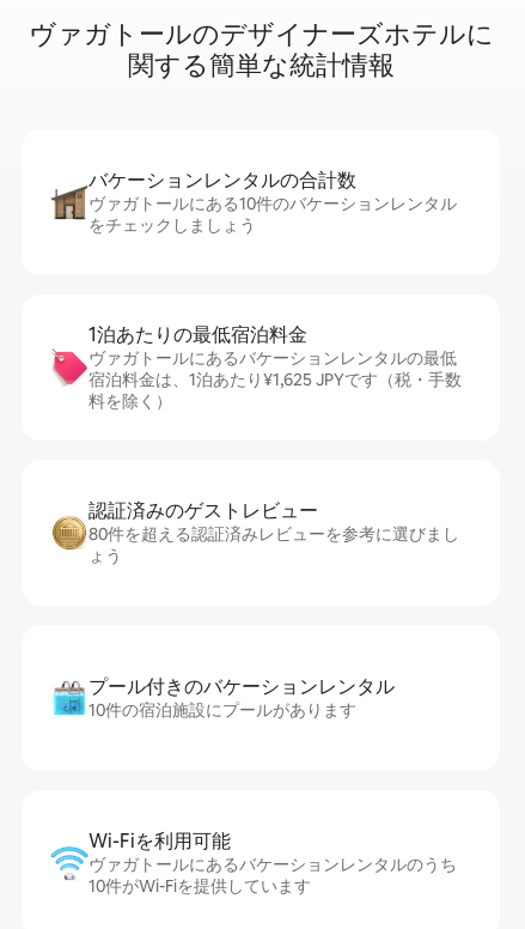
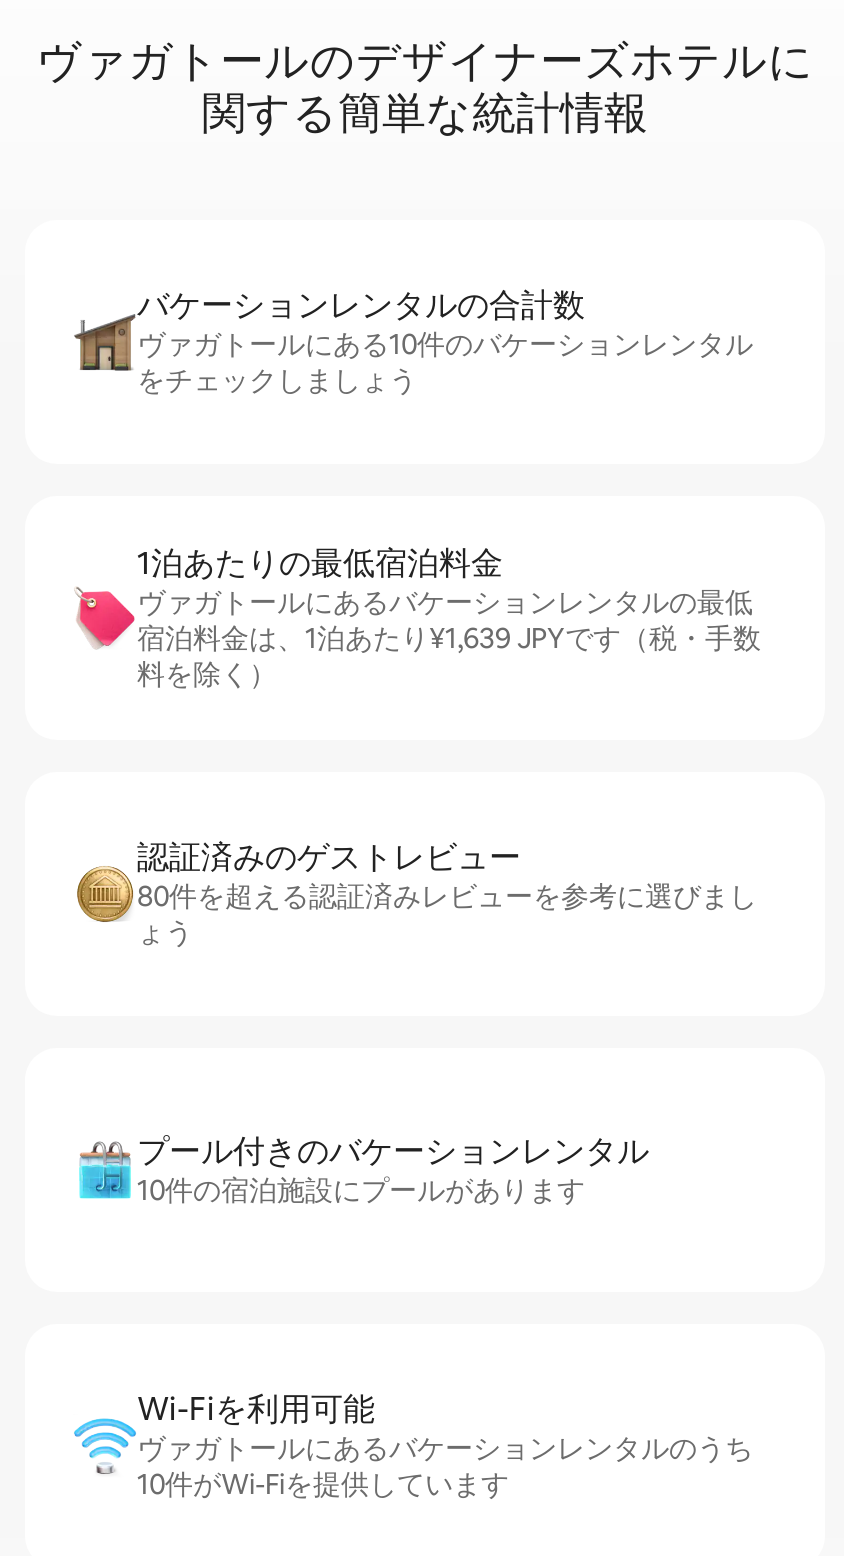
[88,369,462,390] 宿泊料金は、1泊あたり¥1,625 JPYです（税・手数 -> [137,620,761,656] 宿泊料金は、1泊あたり¥1,639 JPYです（税・手数

